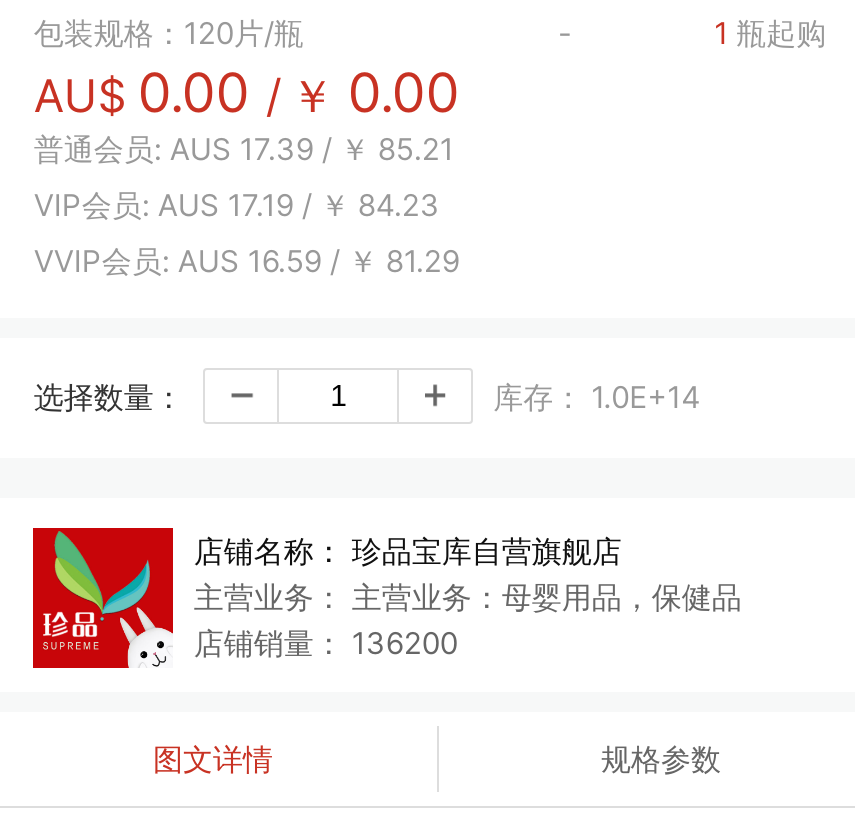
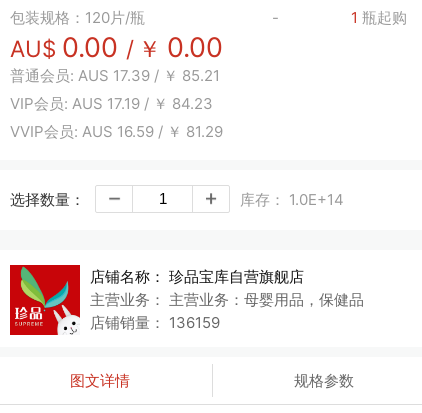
[194,624,458,662] 店铺销量： 136200 -> [90,313,220,332] 店铺销量： 136159

